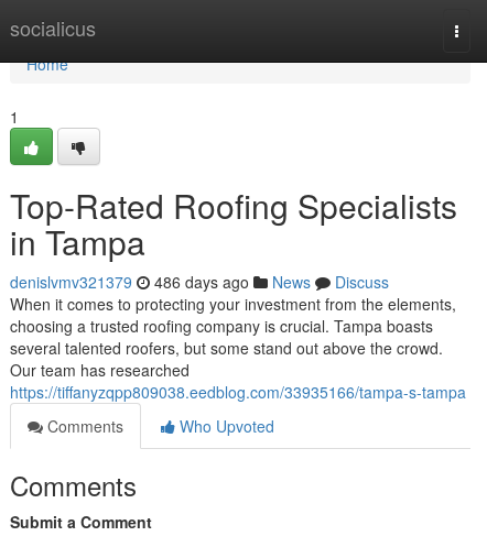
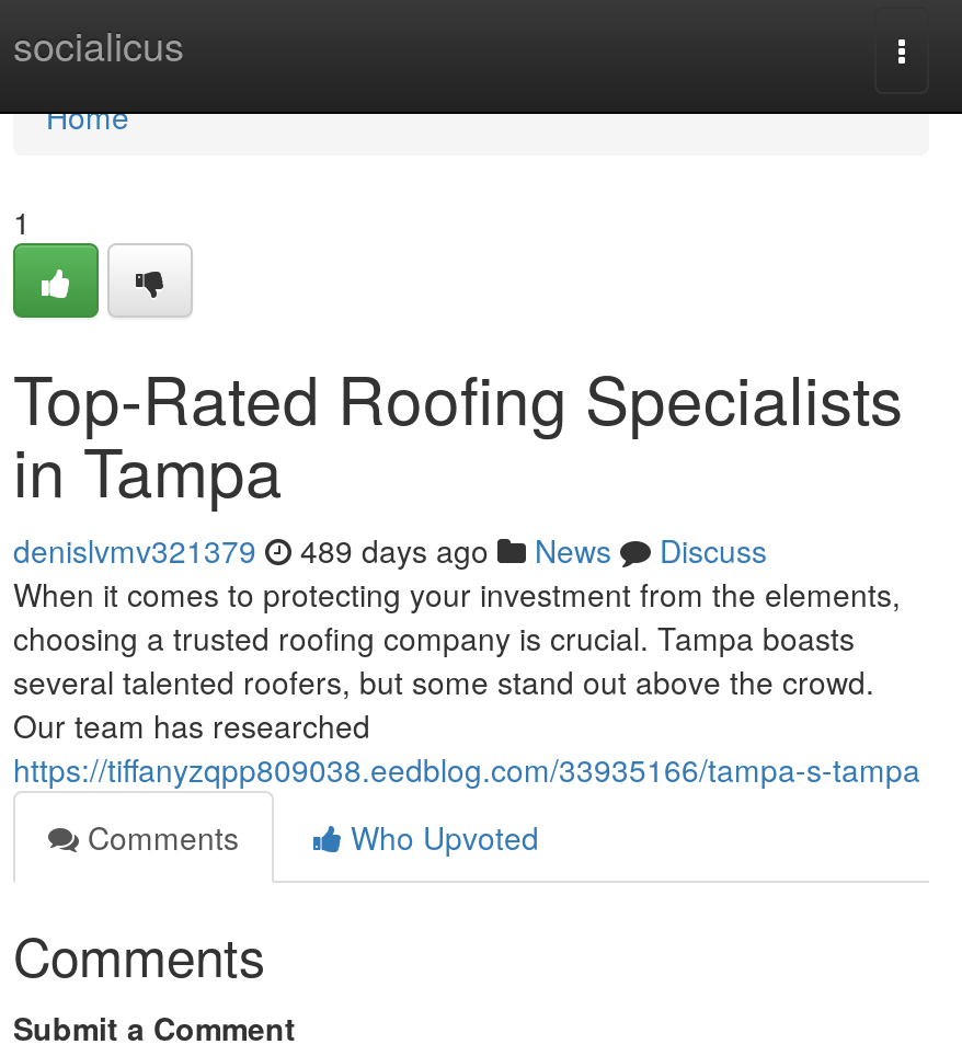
[10,271,389,293] denislvmv321379 486 days ago News Discuss -> [13,528,767,572] denislvmv321379 489 days ago News Discuss

